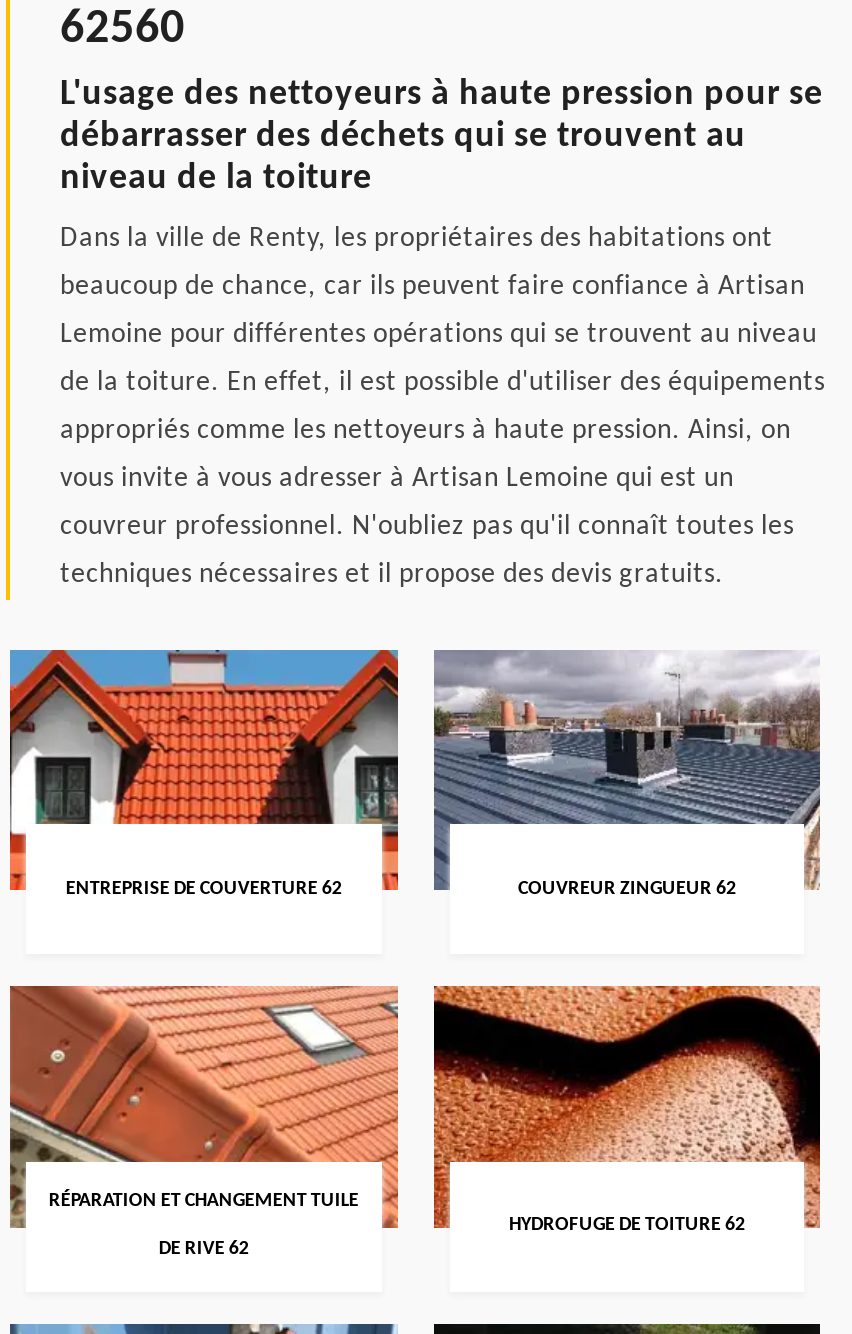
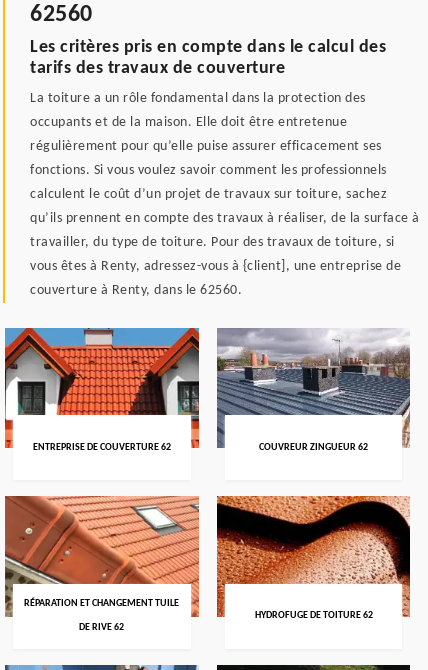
[60,75,825,589] L'usage des nettoyeurs à haute pression pour se | débarrasser des déchets qui se trouvent au | niveau de la toiture | Dans la ville de Renty, les propriétaires des habitations ont | beaucoup de chance, car ils peuvent faire confiance à Artisan | Lemoine pour différentes opérations qui se trouvent au niveau | de la toiture. En effet, il est possible d'utiliser des équipements | appropriés comme les nettoyeurs à haute pression. Ainsi, on | vous invite à vous adresser à Artisan Lemoine qui est un | couvreur professionnel. N'oubliez pas qu'il connaît toutes les | techniques nécessaires et il propose des devis gratuits. -> [30,38,419,298] Les critères pris en compte dans le calcul des | tarifs des travaux de couverture | La toiture a un rôle fondamental dans la protection des | occupants et de la maison. Elle doit être entretenue | régulièrement pour qu’elle puise assurer efficacement ses | fonctions. Si vous voulez savoir comment les professionnels | calculent le coût d’un projet de travaux sur toiture, sachez | qu’ils prennent en compte des travaux à réaliser, de la surface à | travailler, du type de toiture. Pour des travaux de toiture, si | vous êtes à Renty, adressez-vous à {client], une entreprise de | couverture à Renty, dans le 62560.

